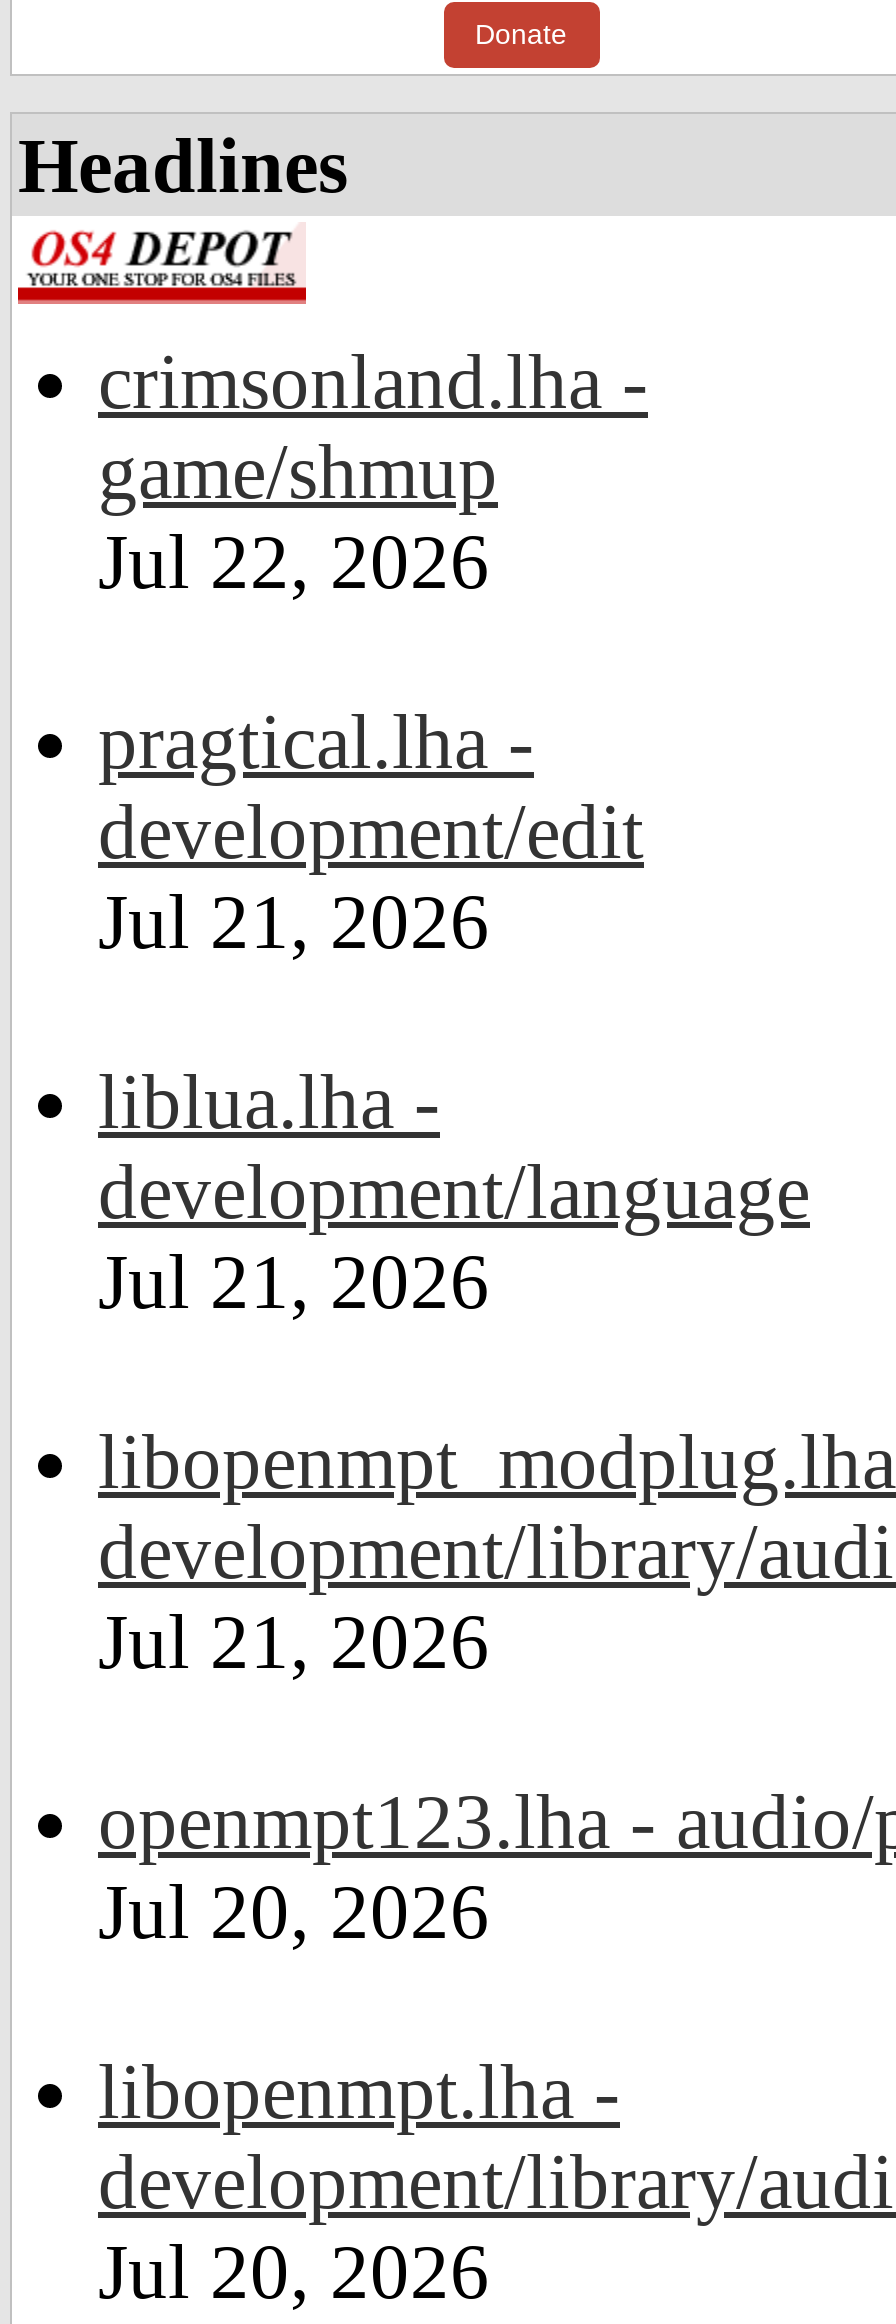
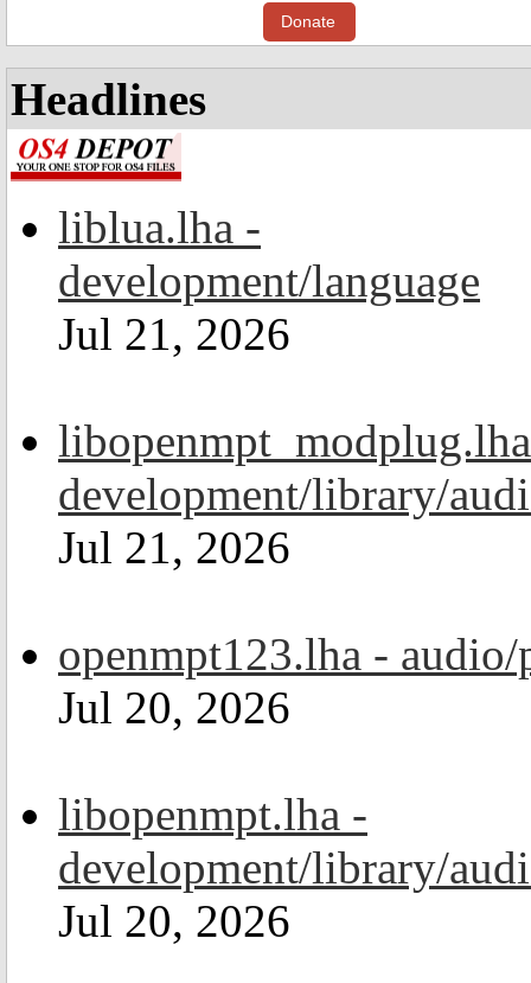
[98,338,648,964] crimsonland.lha - | game/shmup | Jul 22, 2026 | pragtical.lha - | development/edit | Jul 21, 2026 -> none

